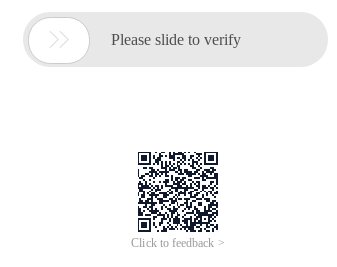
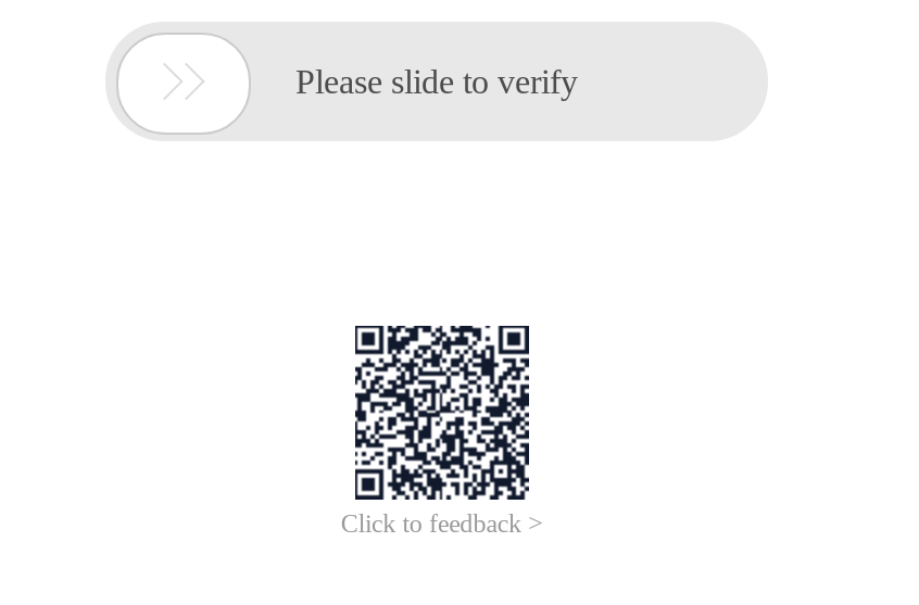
[137,151,218,233] [image] -> [353,324,531,502] [image]

